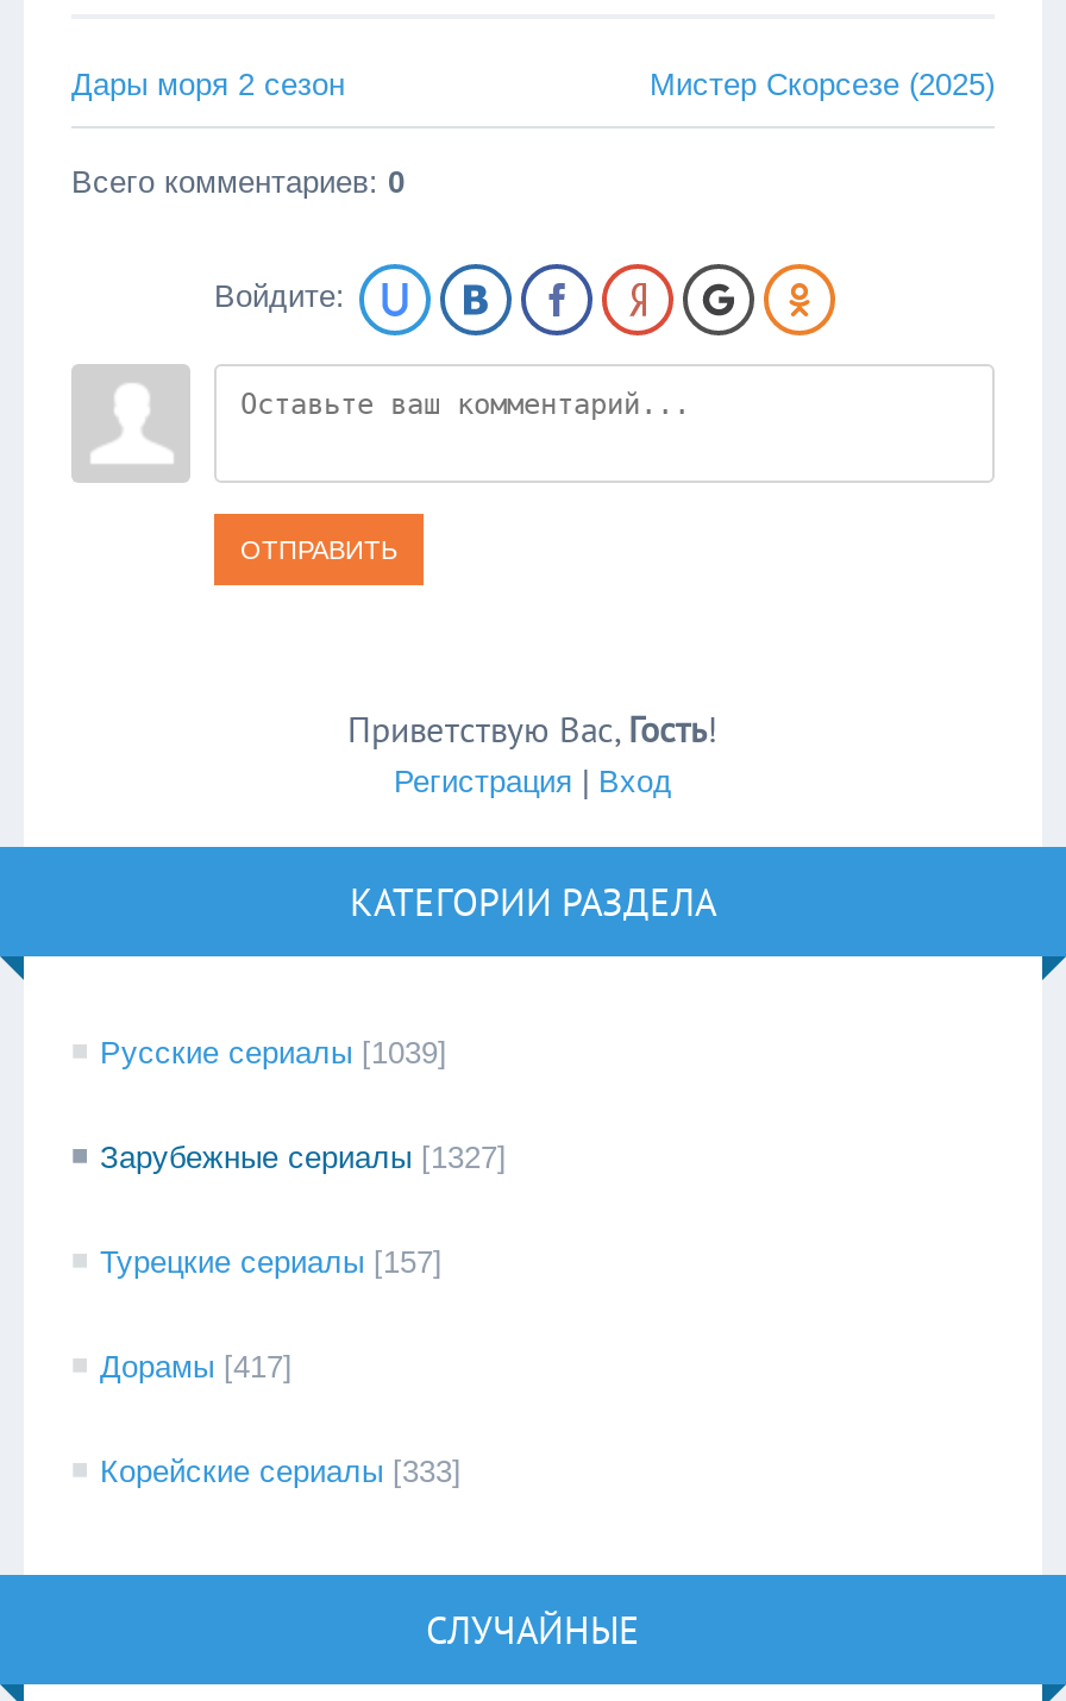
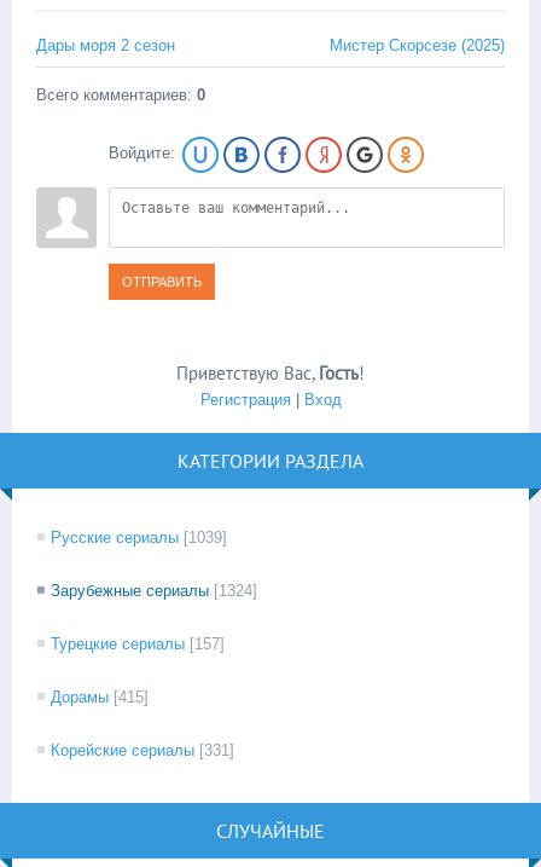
[100,1140,507,1175] Зарубежные сериалы [1327] -> [51,582,257,600] Зарубежные сериалы [1324]
[100,1349,293,1385] Дорамы [417] -> [51,688,149,706] Дорамы [415]
[100,1454,462,1489] Корейские сериалы [333] -> [51,741,234,759] Корейские сериалы [331]

